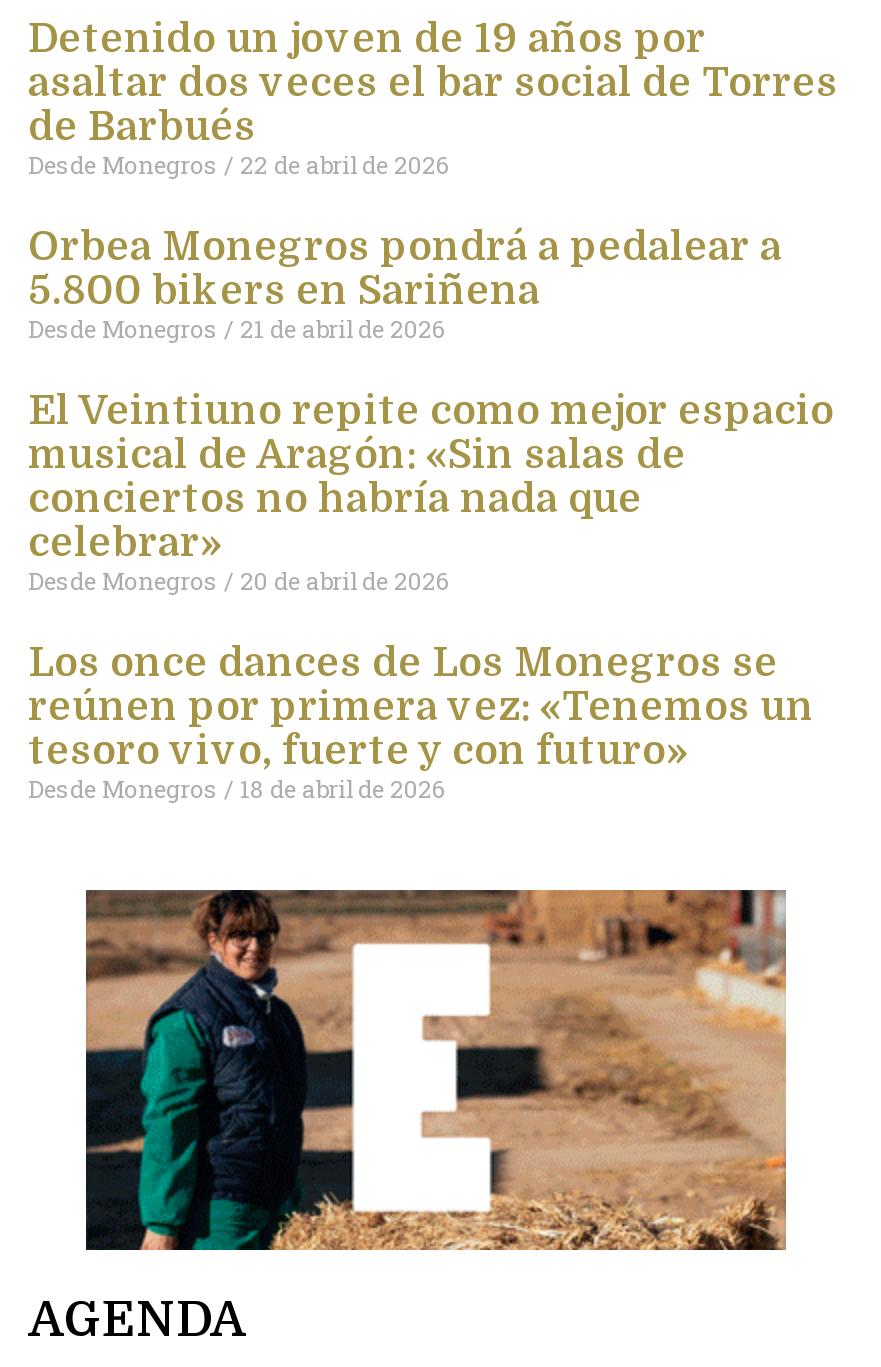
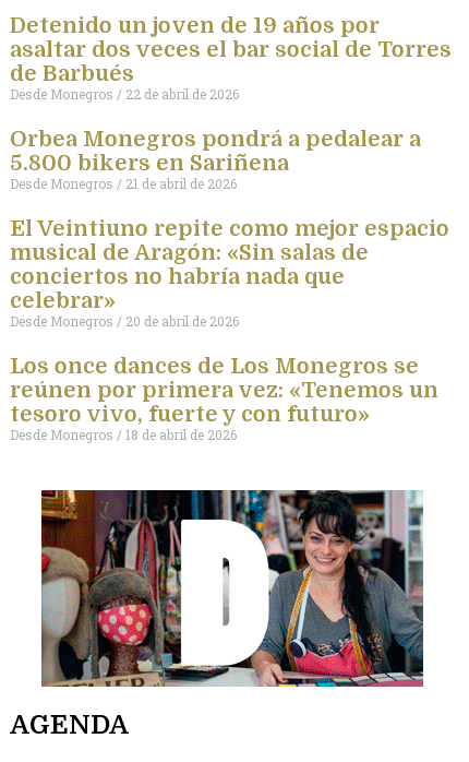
[84,888,788,1252] [image] -> [40,489,424,688] [image]

